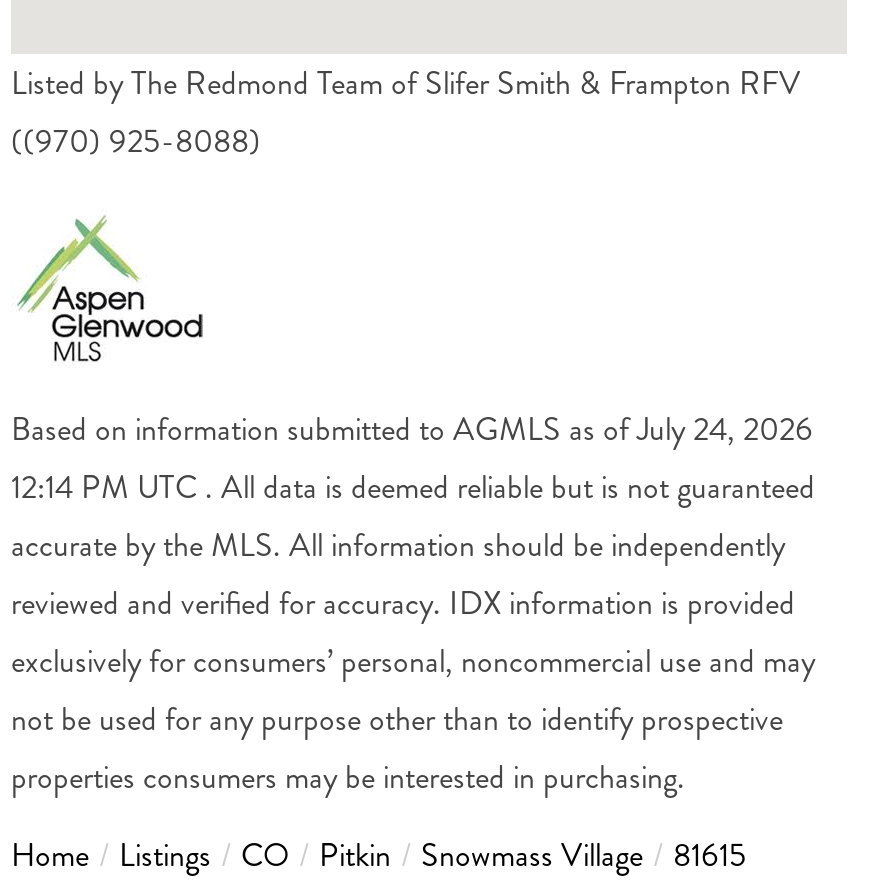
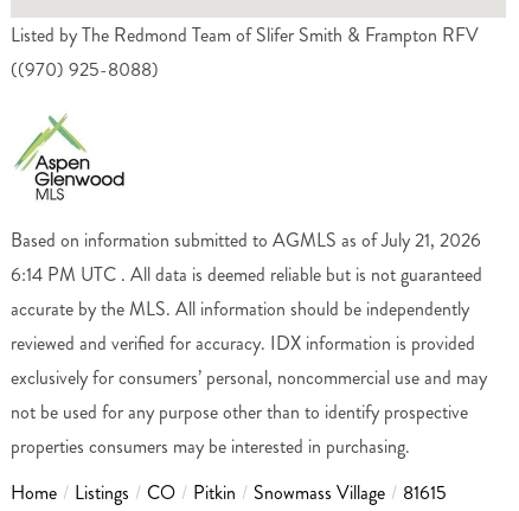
[11,405,813,451] Based on information submitted to AGMLS as of July 24, 2026 -> [11,226,481,253] Based on information submitted to AGMLS as of July 21, 2026
[11,463,815,509] 12:14 PM UTC . All data is deemed reliable but is not guaranteed -> [11,260,482,288] 6:14 PM UTC . All data is deemed reliable but is not guaranteed

